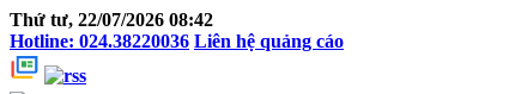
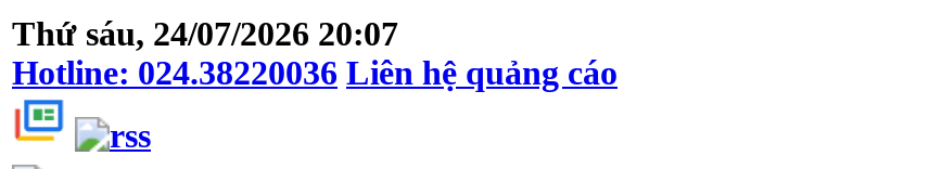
[10,10,213,30] Thứ tư, 22/07/2026 08:42 -> [12,15,398,52] Thứ sáu, 24/07/2026 20:07

